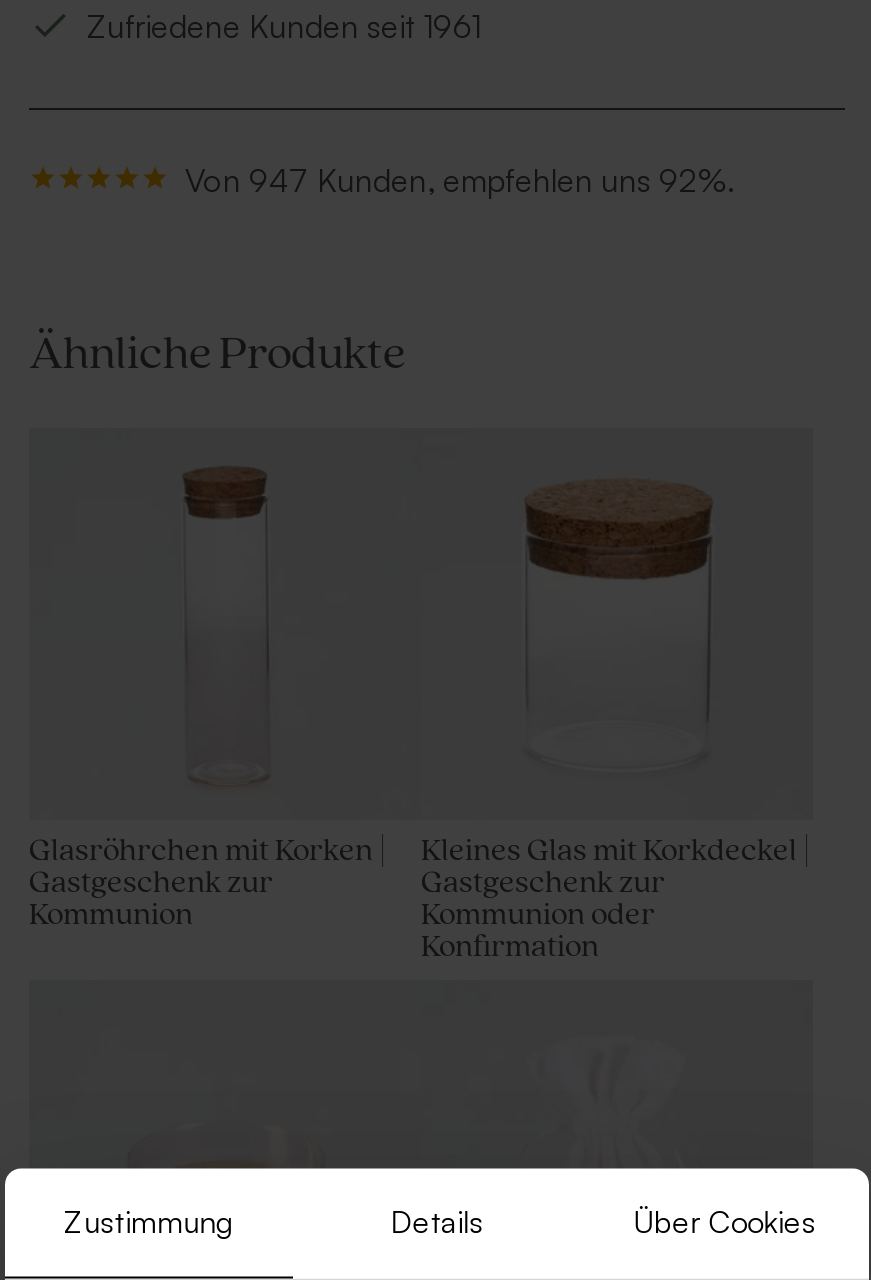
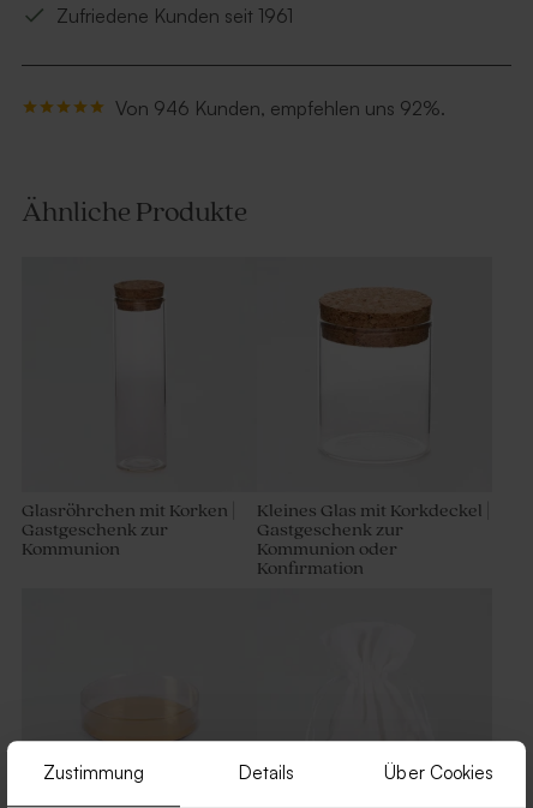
[185,161,735,201] Von 947 Kunden, empfehlen uns 92%. -> [115,96,445,120] Von 946 Kunden, empfehlen uns 92%.

